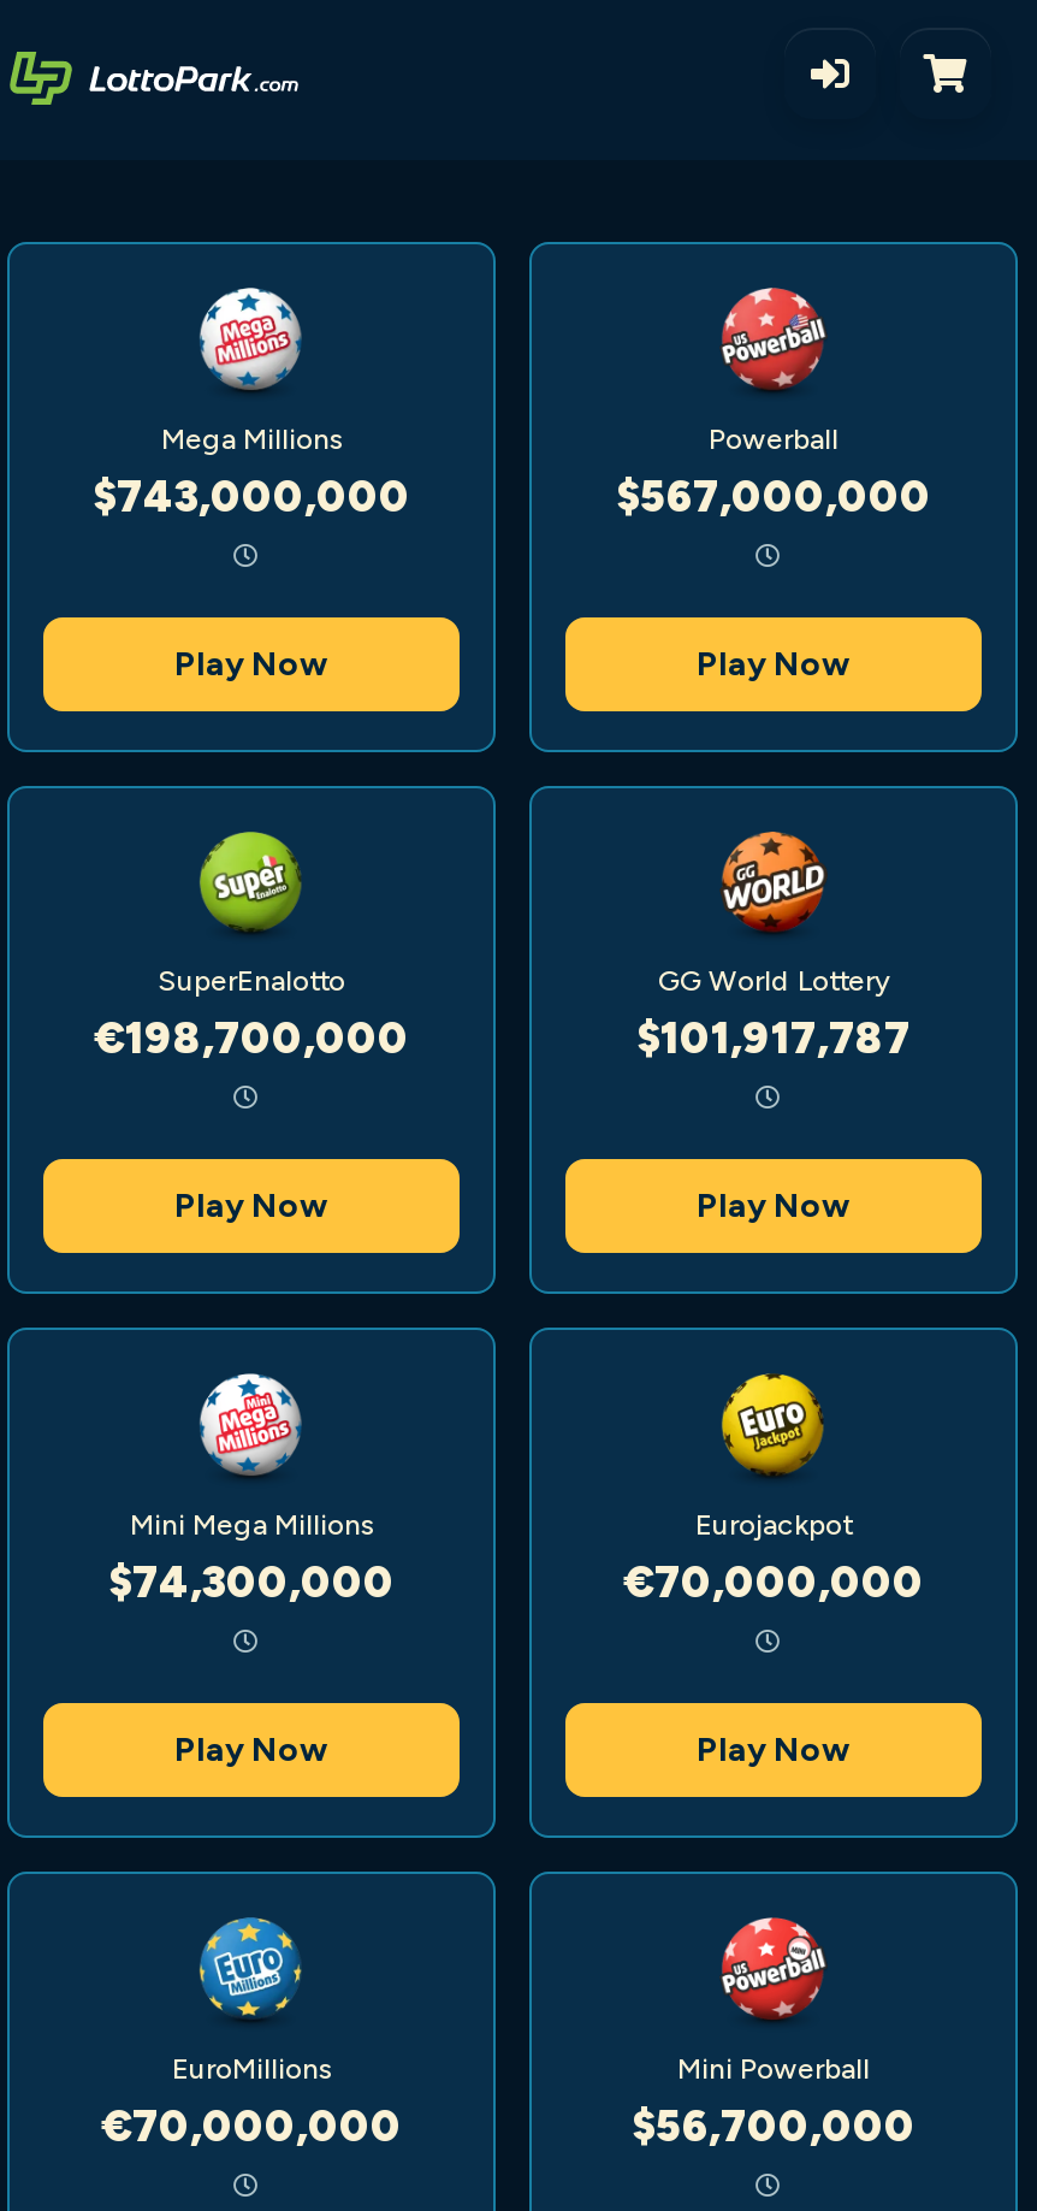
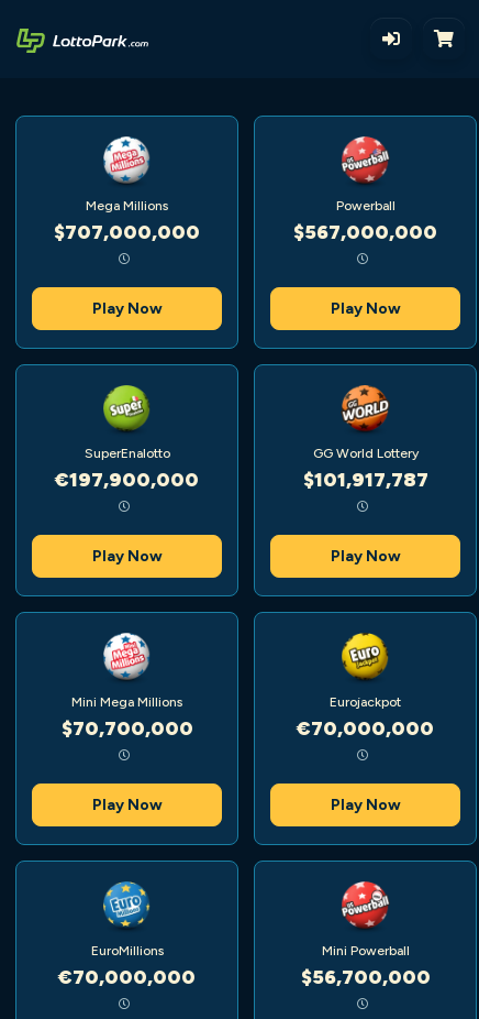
[93,470,410,523] $743,000,000 -> [54,220,200,244] $707,000,000
[94,1013,409,1066] €198,700,000 -> [55,468,199,492] €197,900,000
[108,1556,395,1609] $74,300,000 -> [61,716,193,741] $70,700,000

